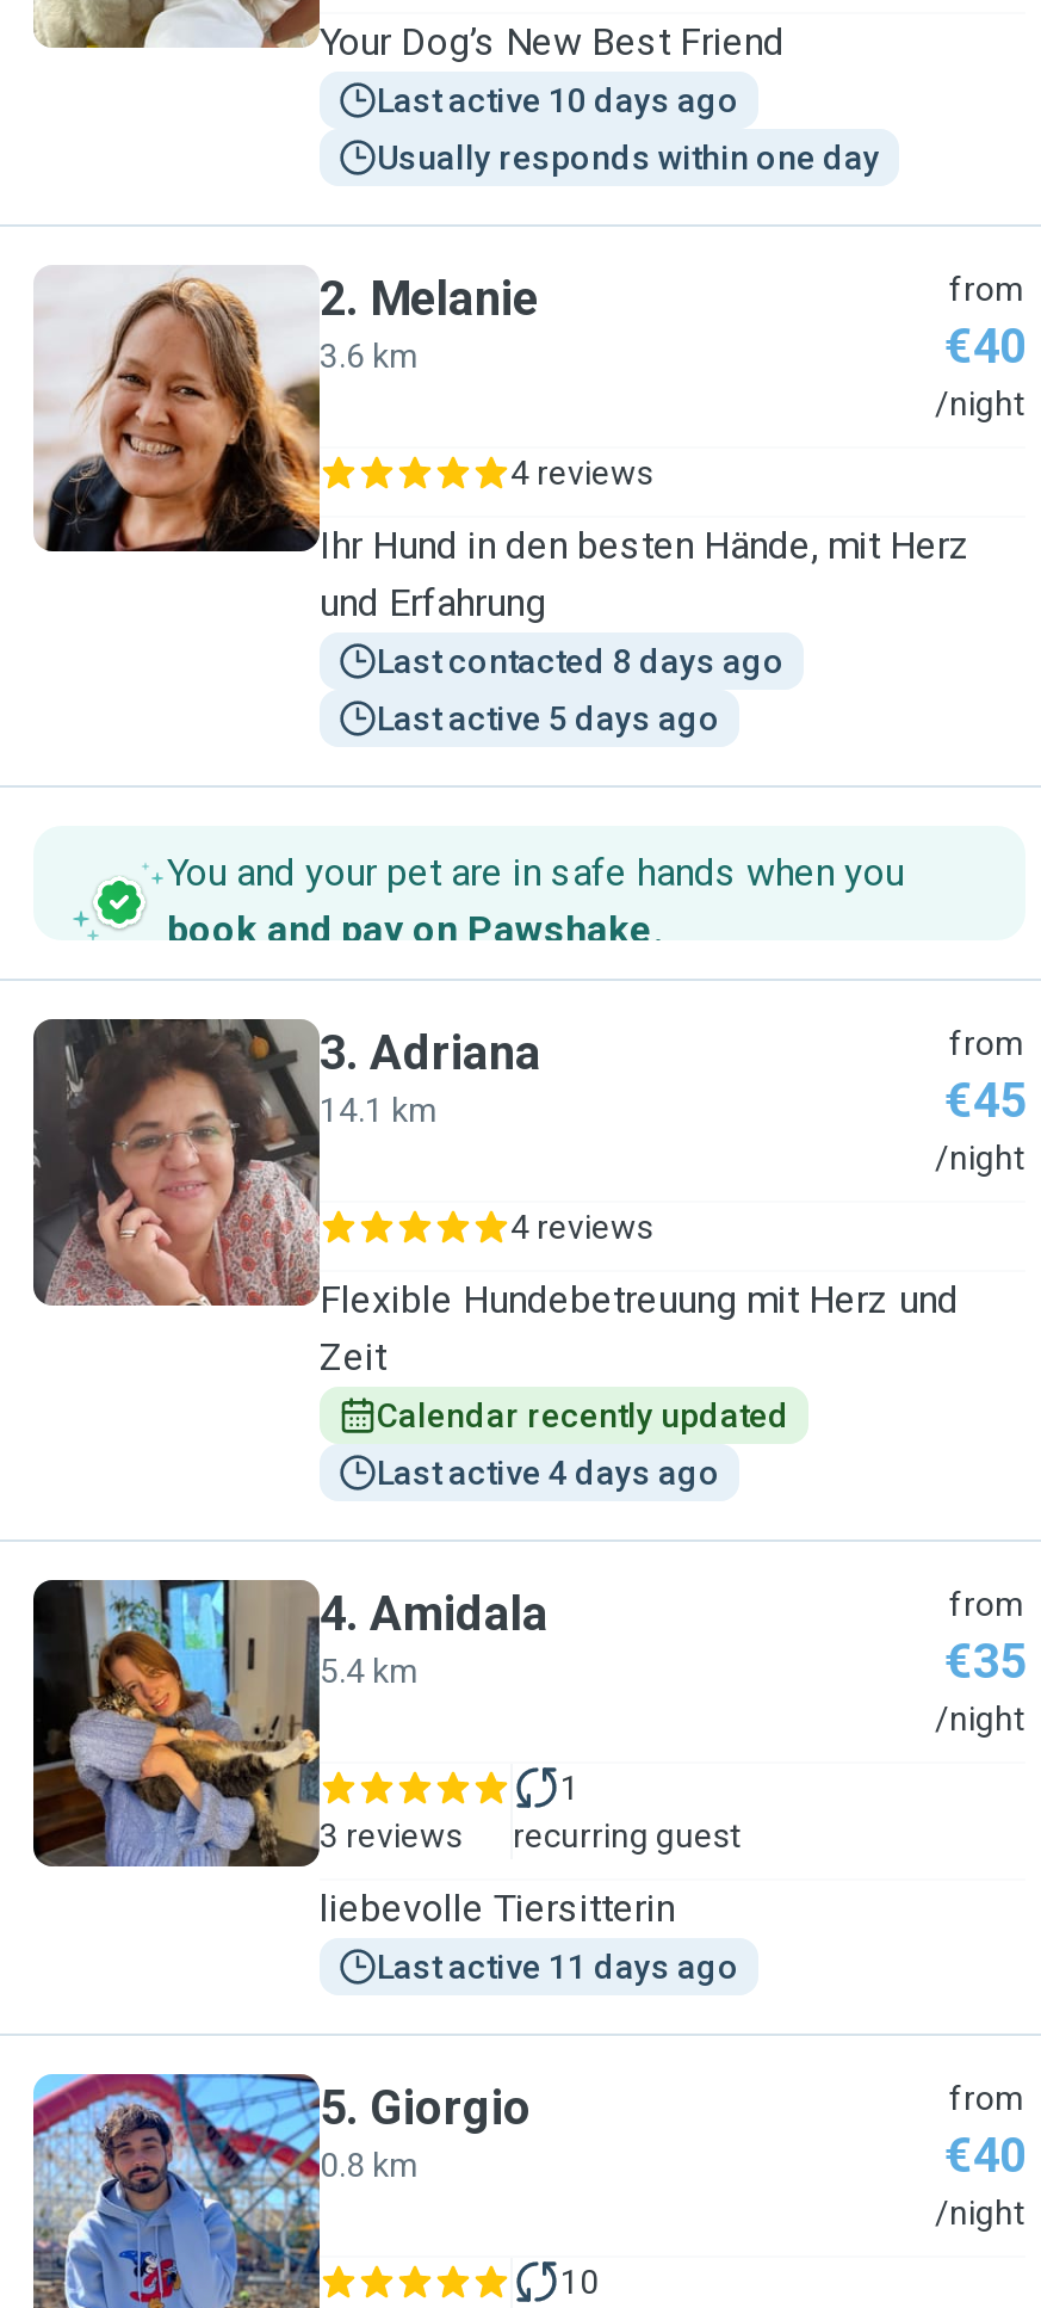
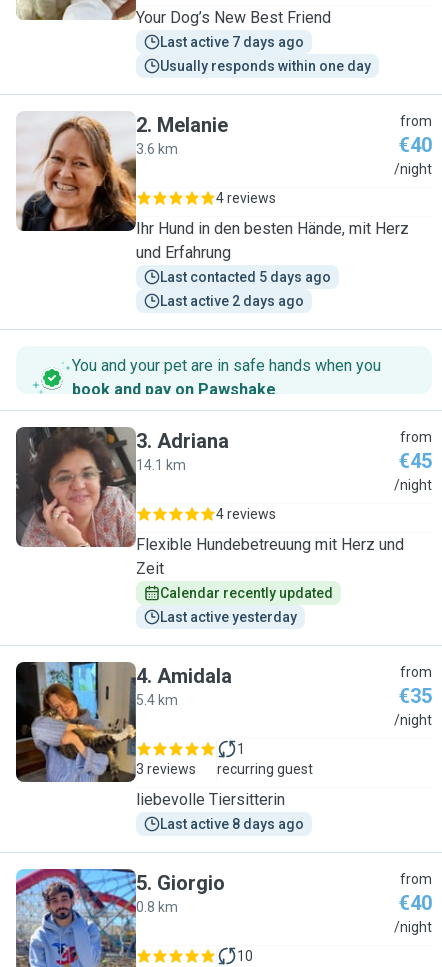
[377,81,739,119] Last active 10 days ago -> [160,34,304,50] Last active 7 days ago
[377,642,785,680] Last contacted 8 days ago -> [160,269,331,285] Last contacted 5 days ago
[377,699,720,738] Last active 5 days ago -> [160,293,304,309] Last active 2 days ago
[377,1454,720,1492] Last active 4 days ago -> [160,609,297,625] Last active yesterday
[377,1948,739,1986] Last active 11 days ago -> [160,816,304,832] Last active 8 days ago

